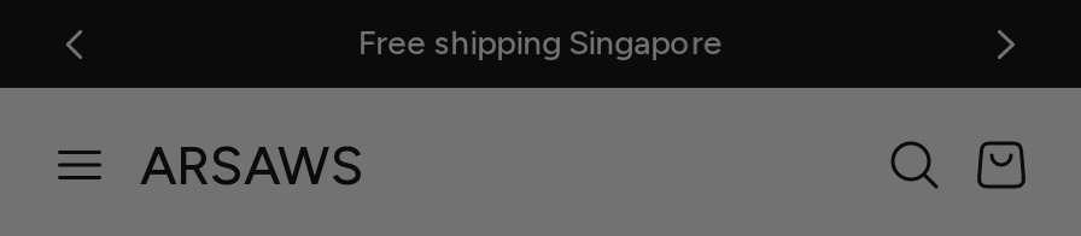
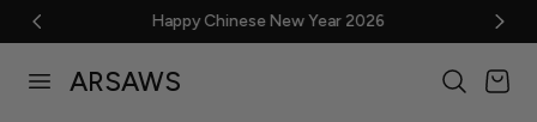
[358,23,723,62] Free shipping Singapore -> [152,11,385,30] Happy Chinese New Year 2026

